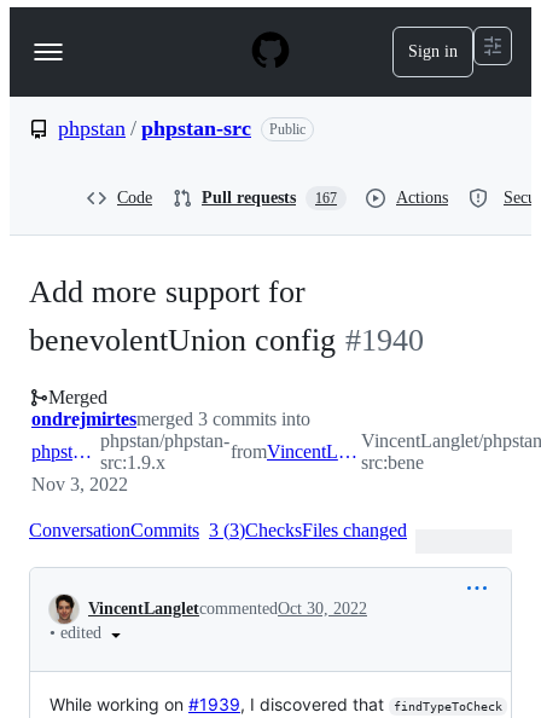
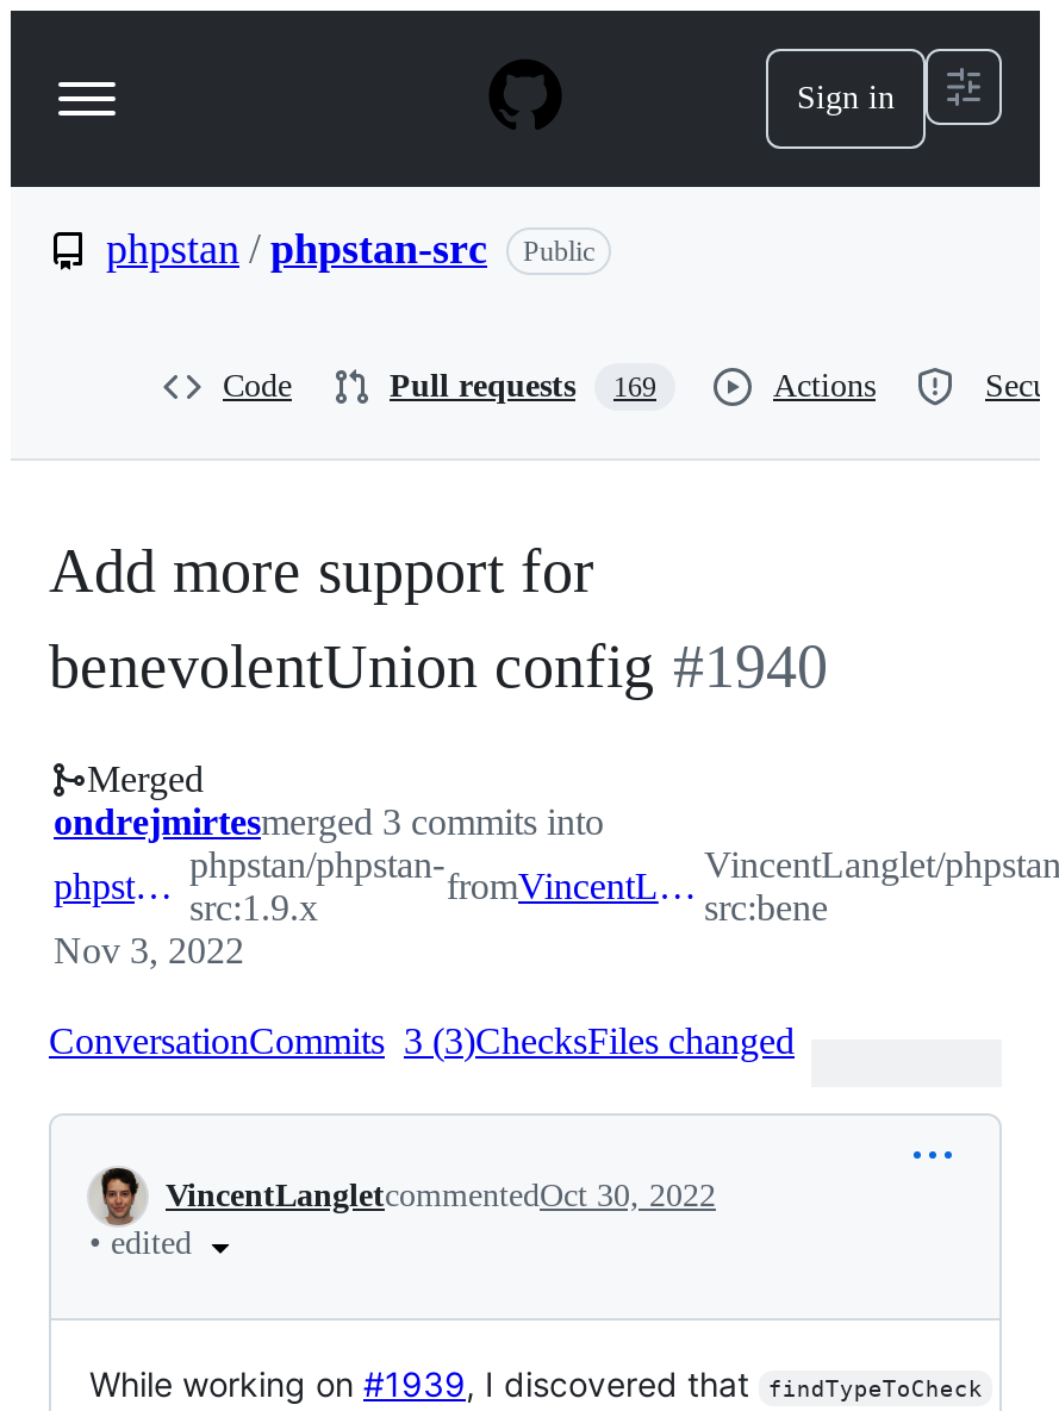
[202,189,337,207] Pull requests 167 -> [390,368,656,404] Pull requests 169

